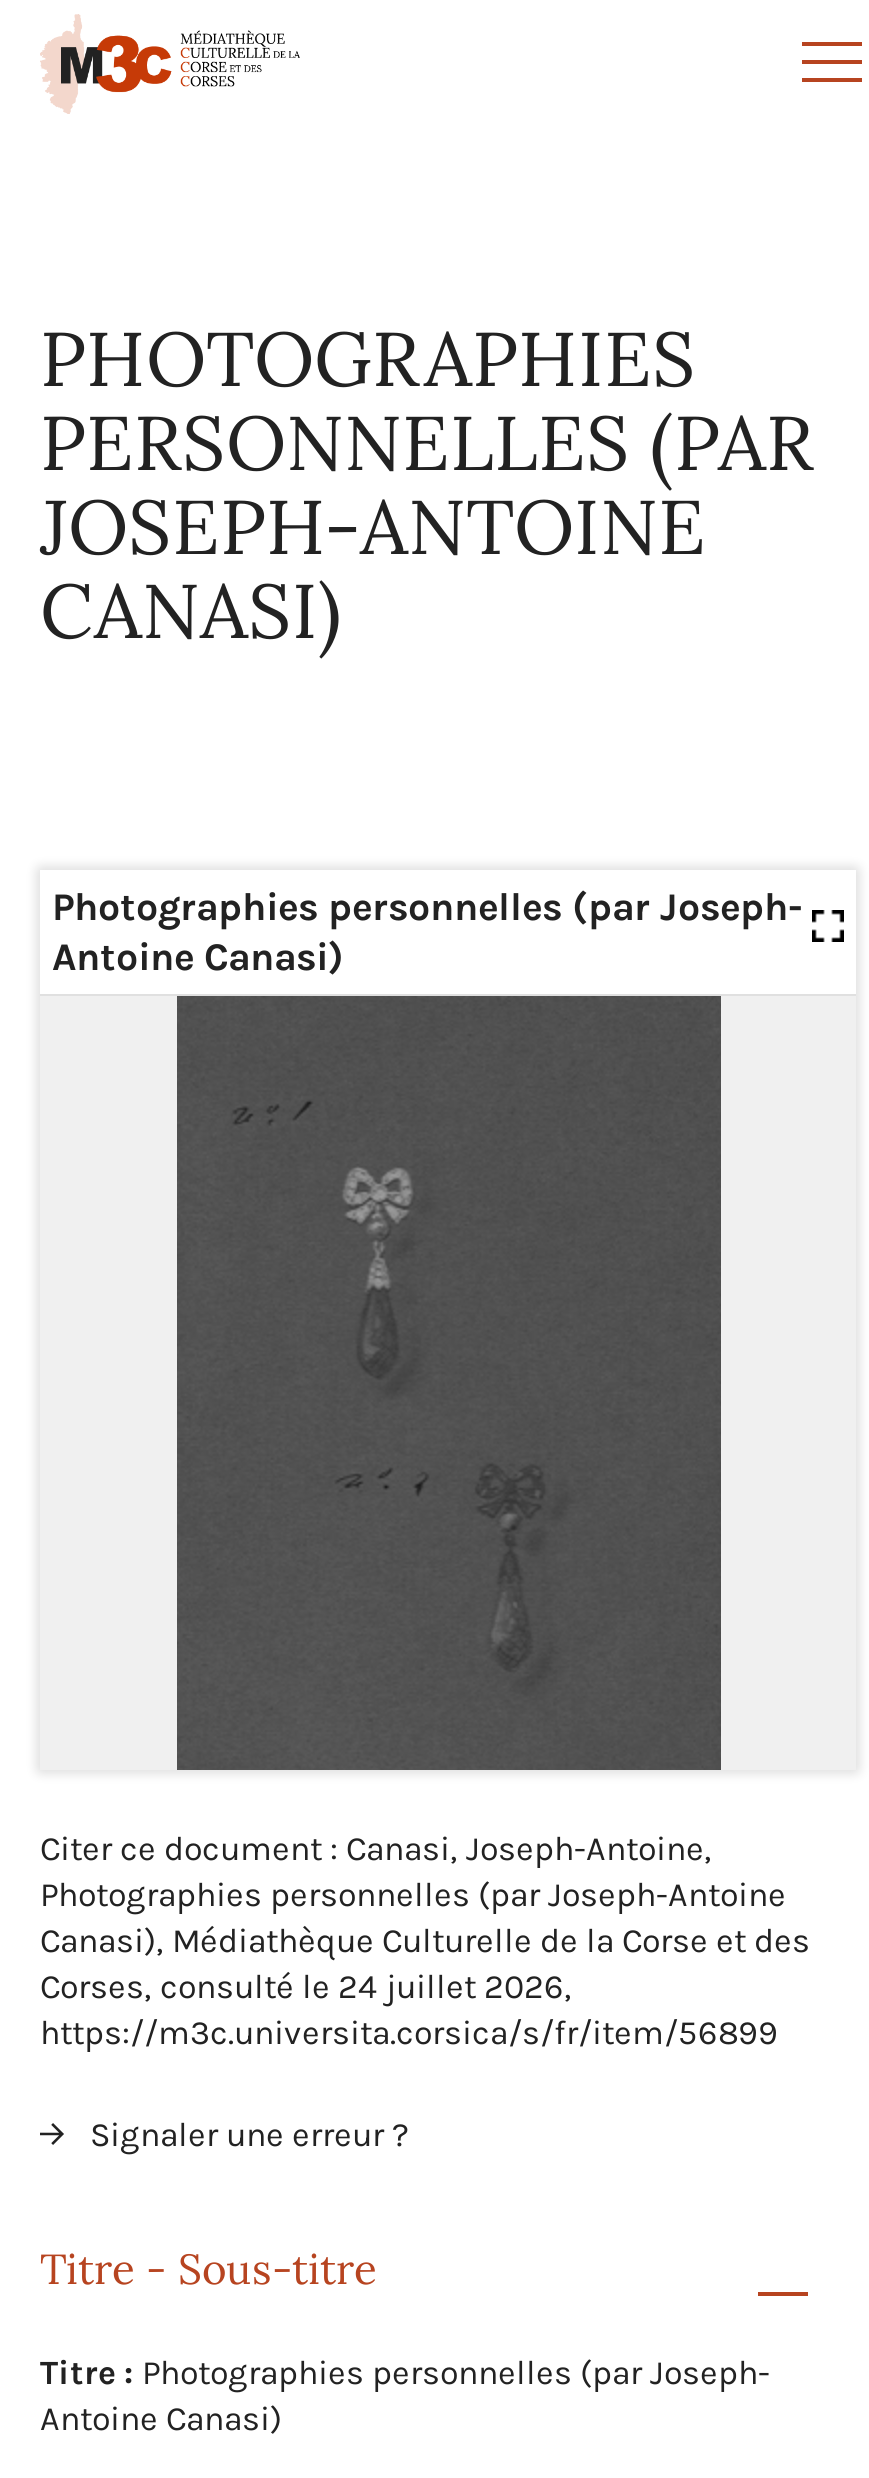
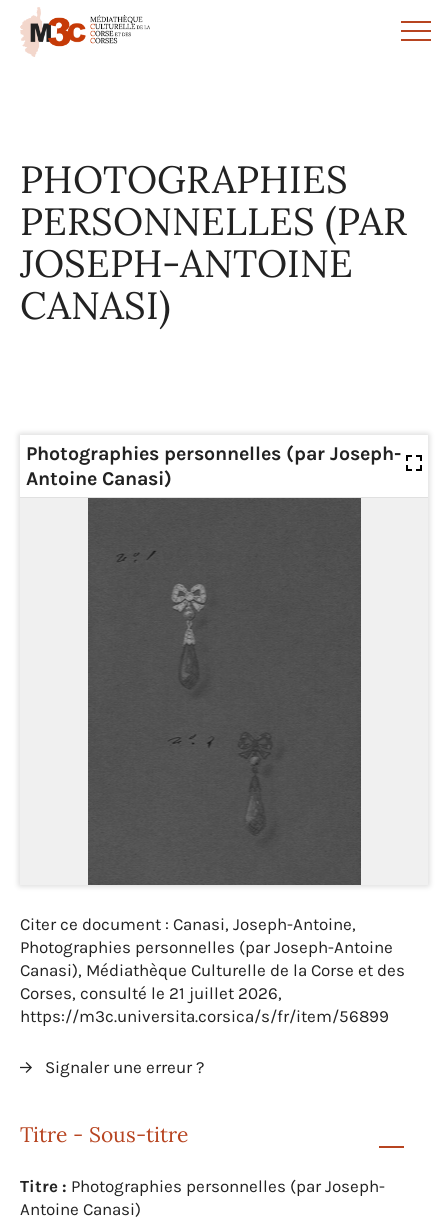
[40,1966,572,2006] Corses, consulté le 24 juillet 2026, -> [20,983,282,1003] Corses, consulté le 21 juillet 2026,

